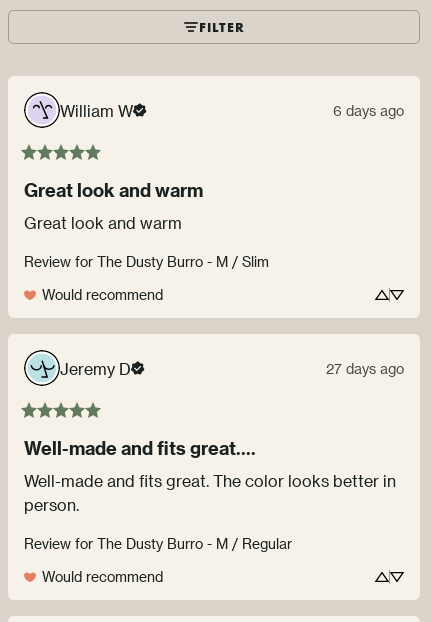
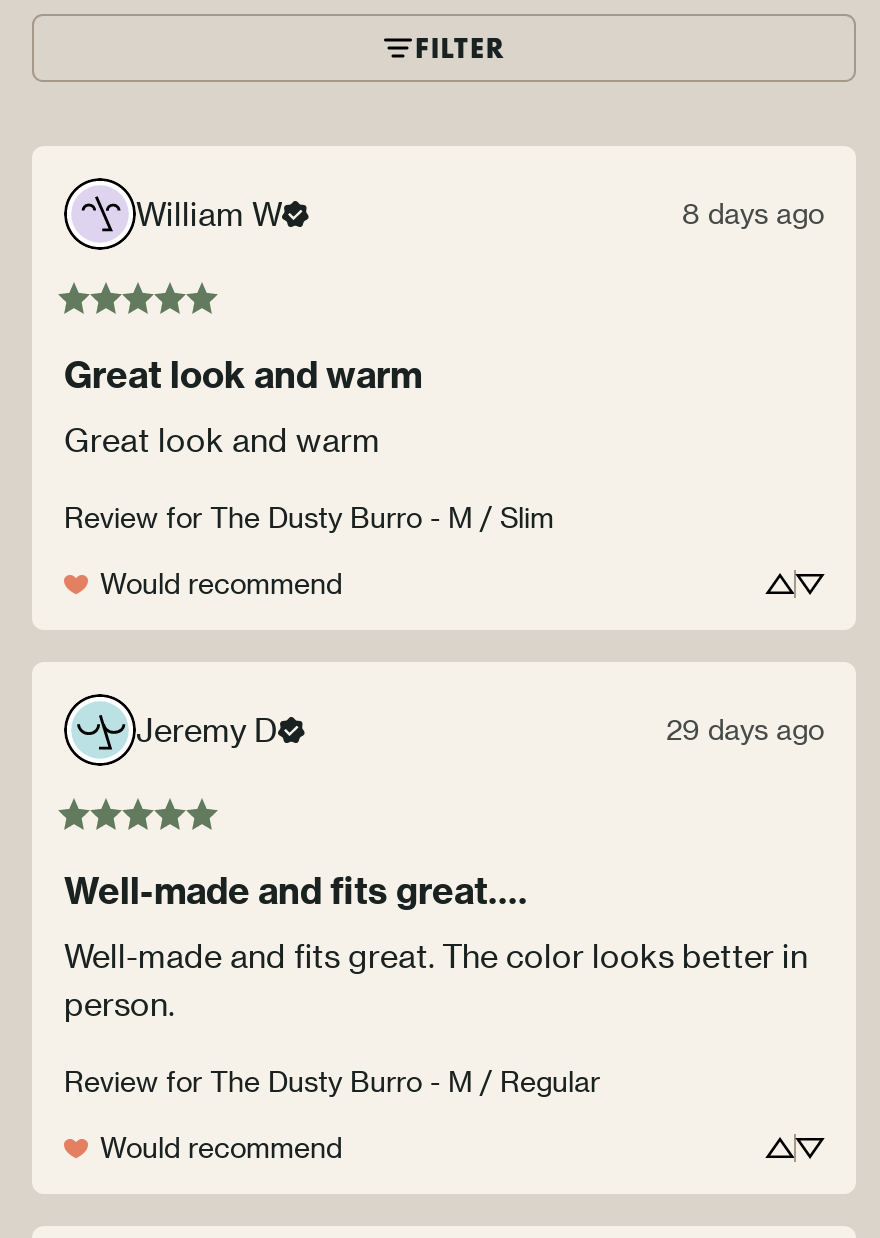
[333,101,404,118] 6 days ago -> [682,197,824,231] 8 days ago
[326,359,404,376] 27 days ago -> [666,713,824,747] 29 days ago

